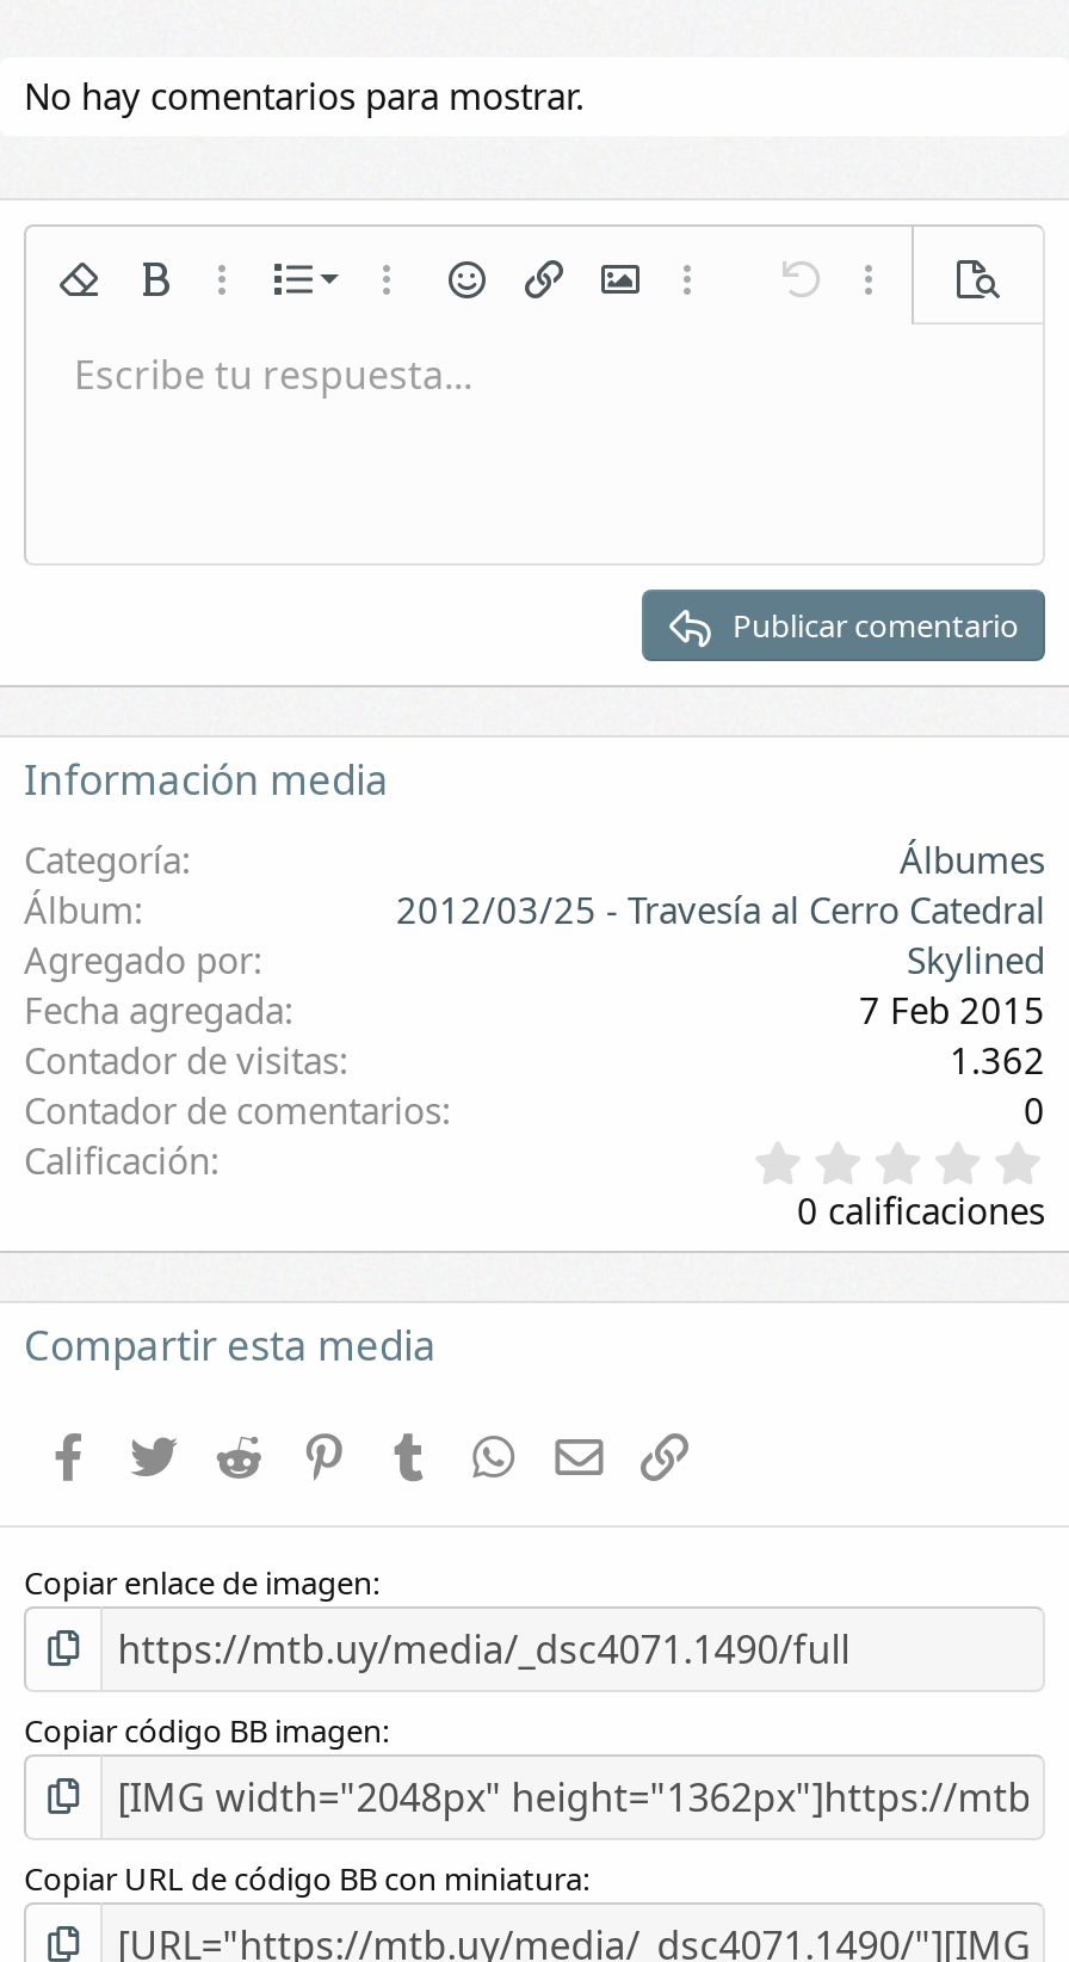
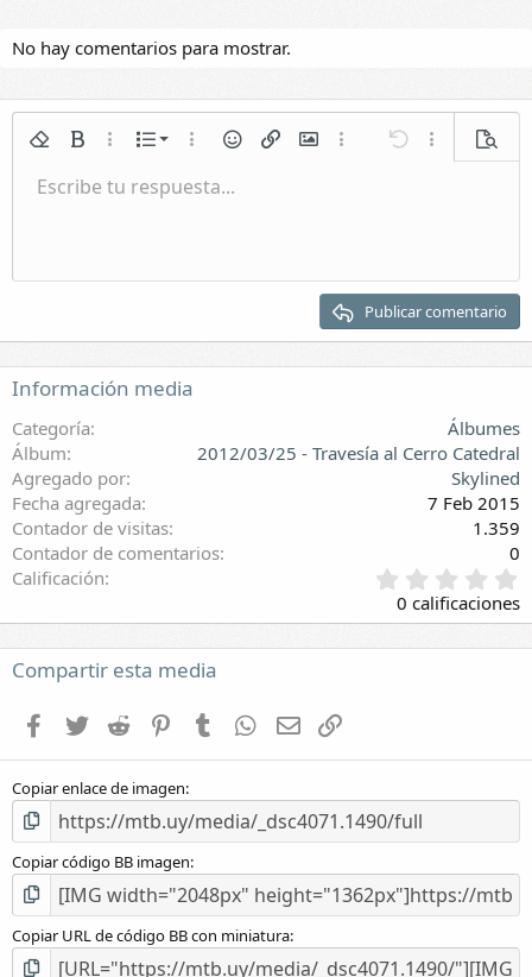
[950,1036,1045,1084] 1.362 -> [473,516,520,540] 1.359

